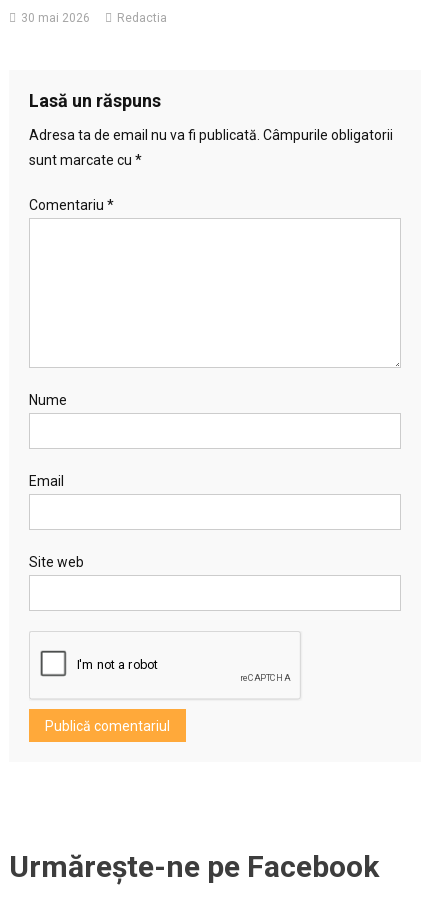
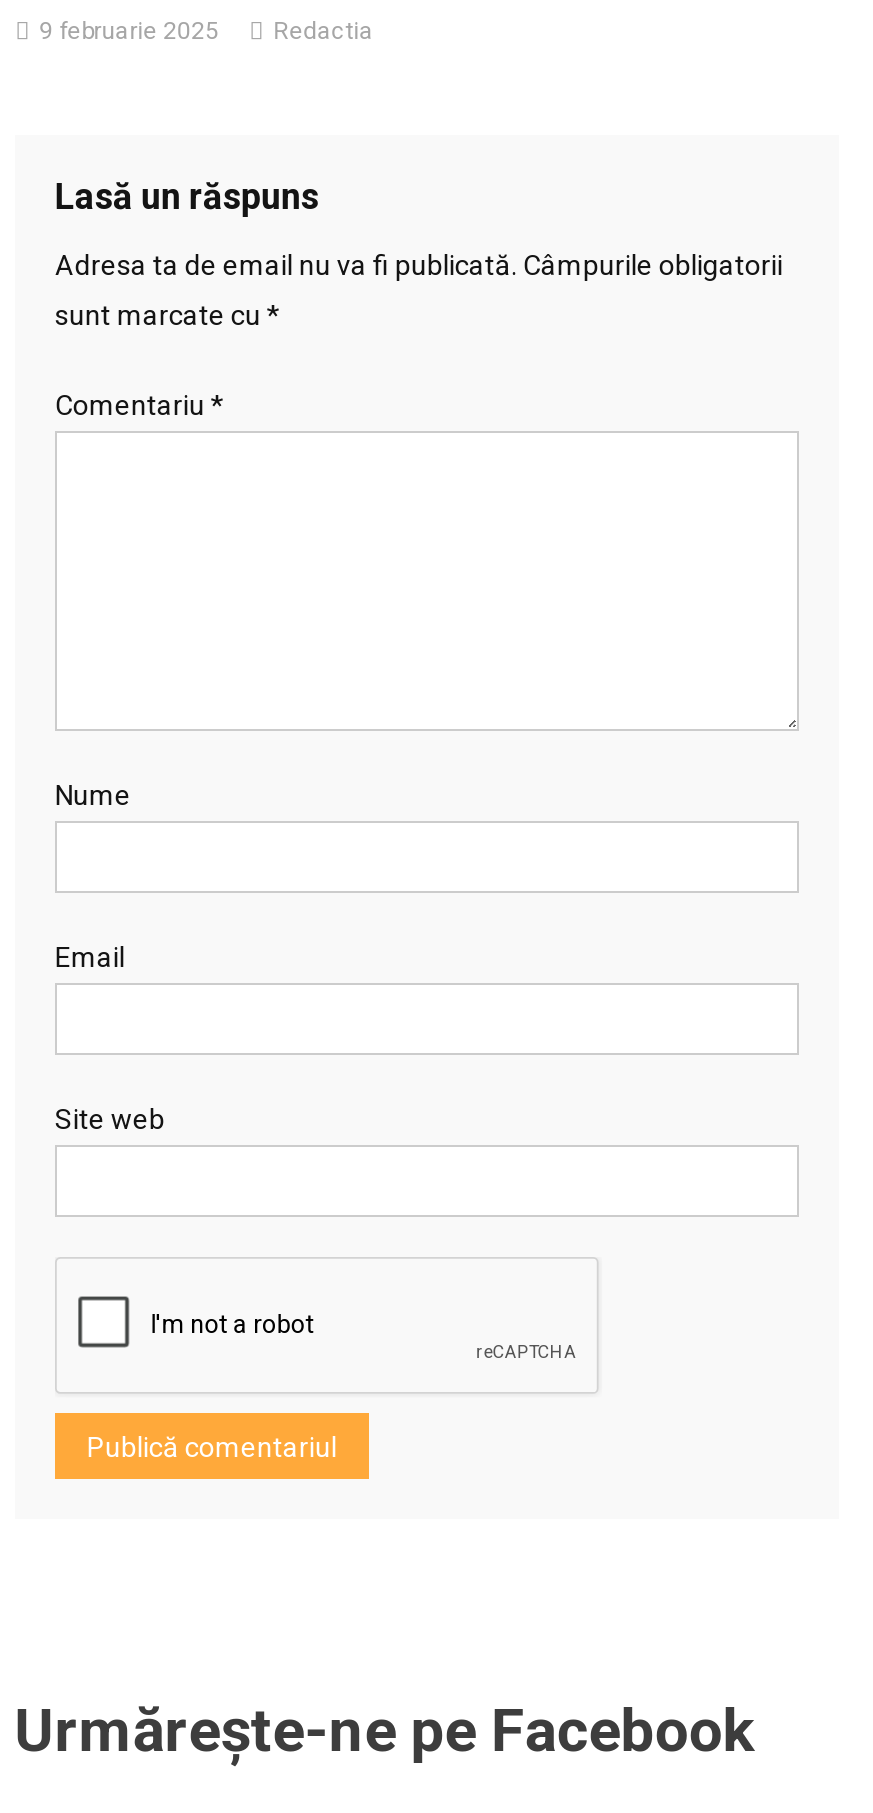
[21,11,167,25] 30 mai 2026 Redactia -> [39,17,373,45] 9 februarie 2025 Redactia

